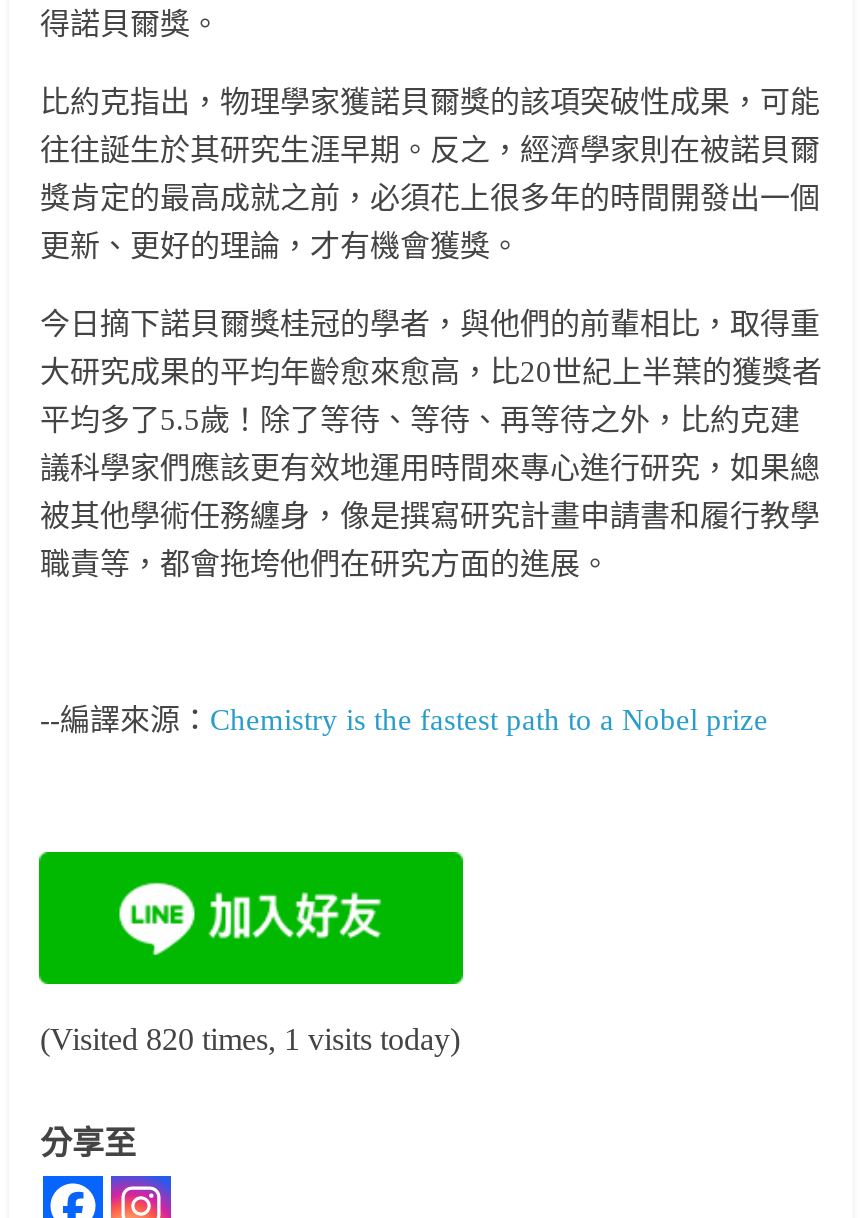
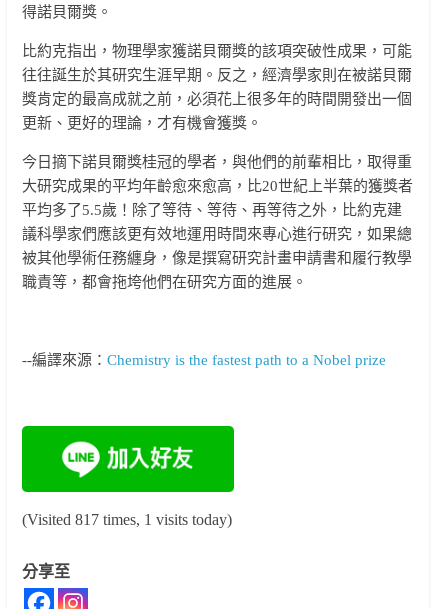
[40,1022,460,1056] (Visited 820 times, 1 visits today) -> [22,511,232,528] (Visited 817 times, 1 visits today)

